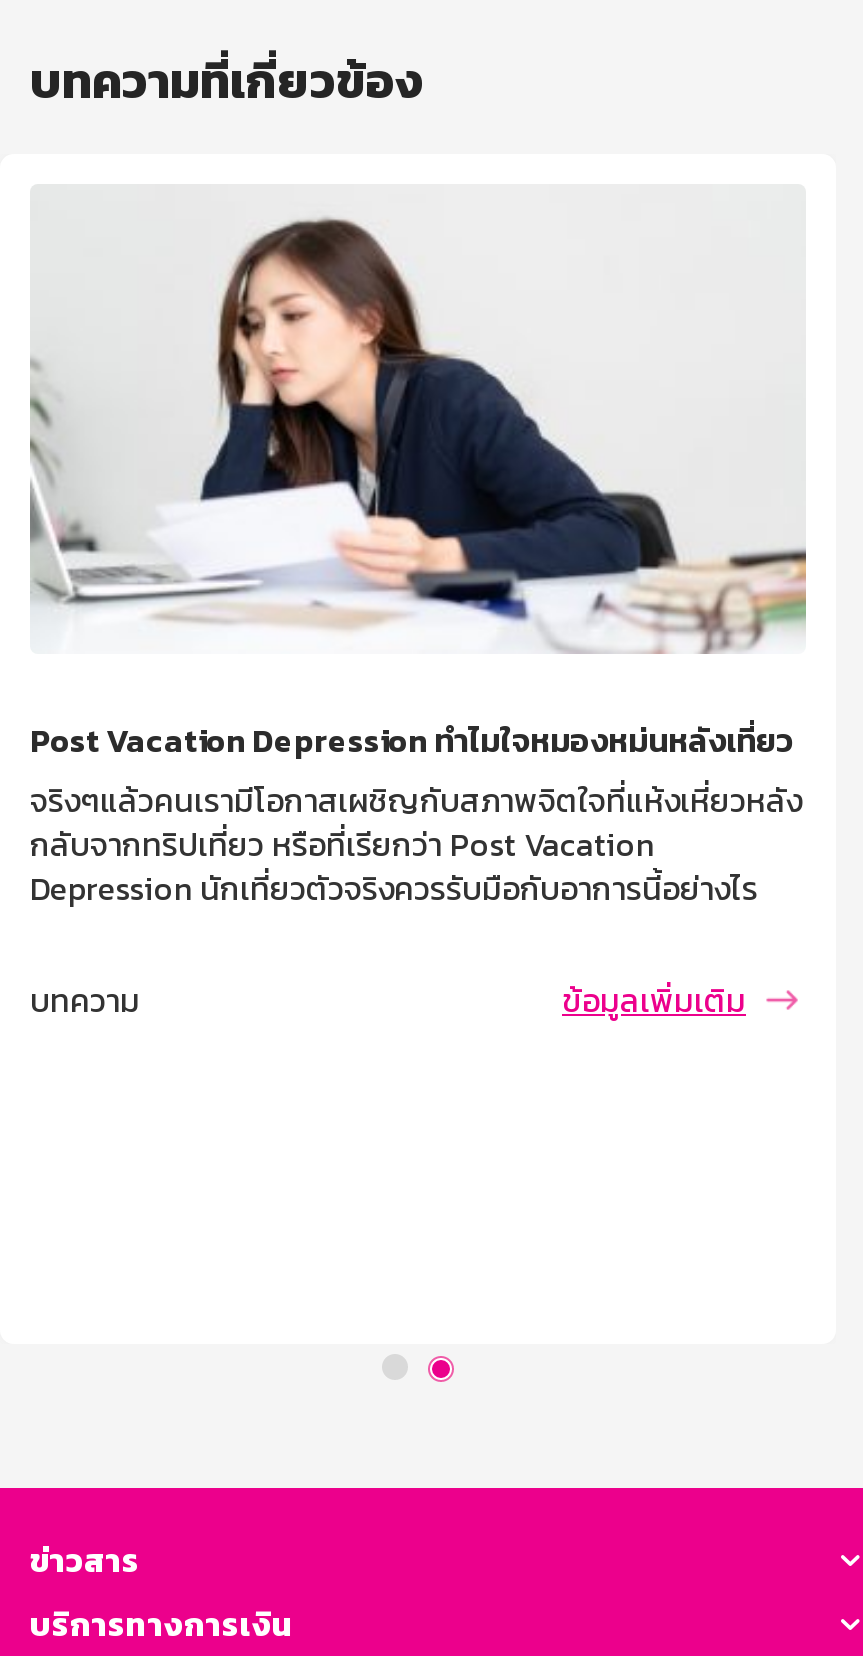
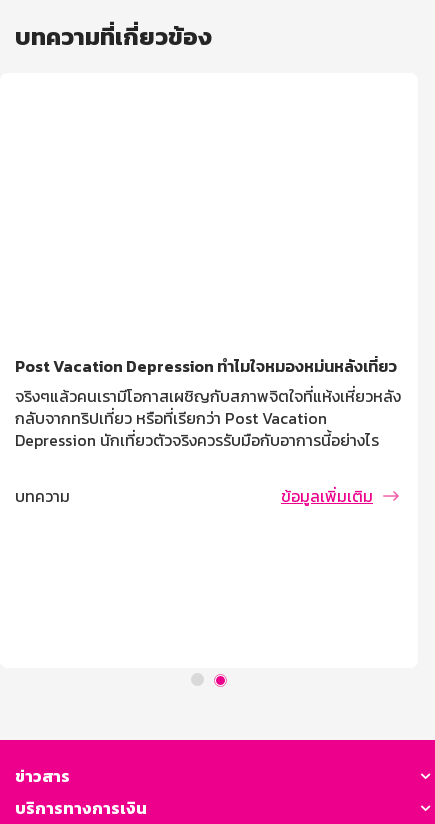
[28,214,808,654] [image] -> none

